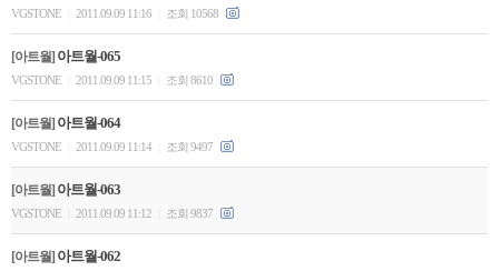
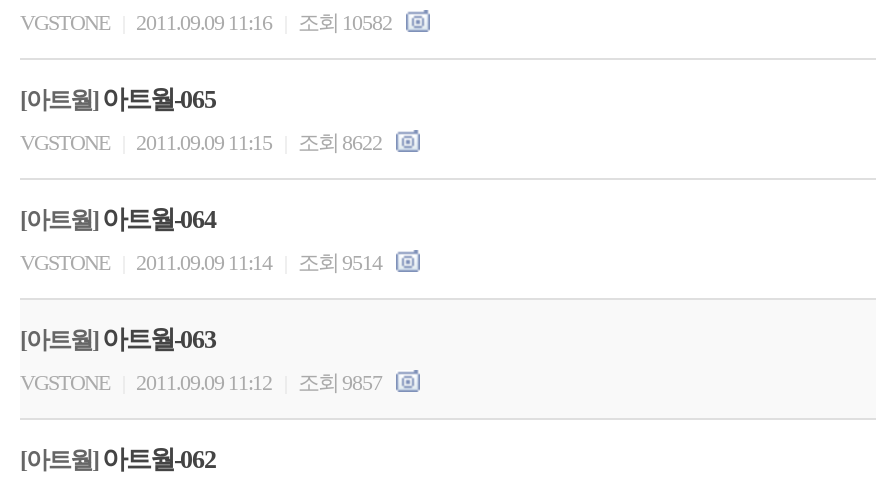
[11,7,220,20] VGSTONE 2011.09.09 11:16 조회 10568 -> [20,10,396,34] VGSTONE 2011.09.09 11:16 조회 10582
[11,73,215,87] VGSTONE 2011.09.09 11:15 조회 8610 -> [20,130,386,154] VGSTONE 2011.09.09 11:15 조회 8622
[11,140,215,153] VGSTONE 2011.09.09 11:14 조회 9497 -> [20,250,386,274] VGSTONE 2011.09.09 11:14 조회 9514
[11,207,215,220] VGSTONE 2011.09.09 11:12 조회 9837 -> [20,370,386,394] VGSTONE 2011.09.09 11:12 조회 9857

